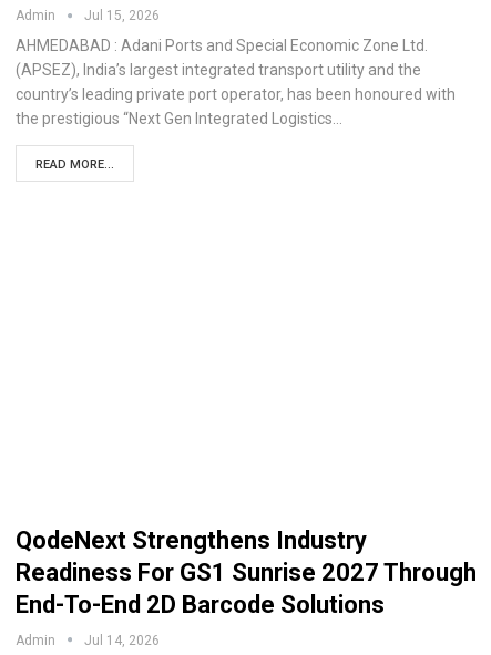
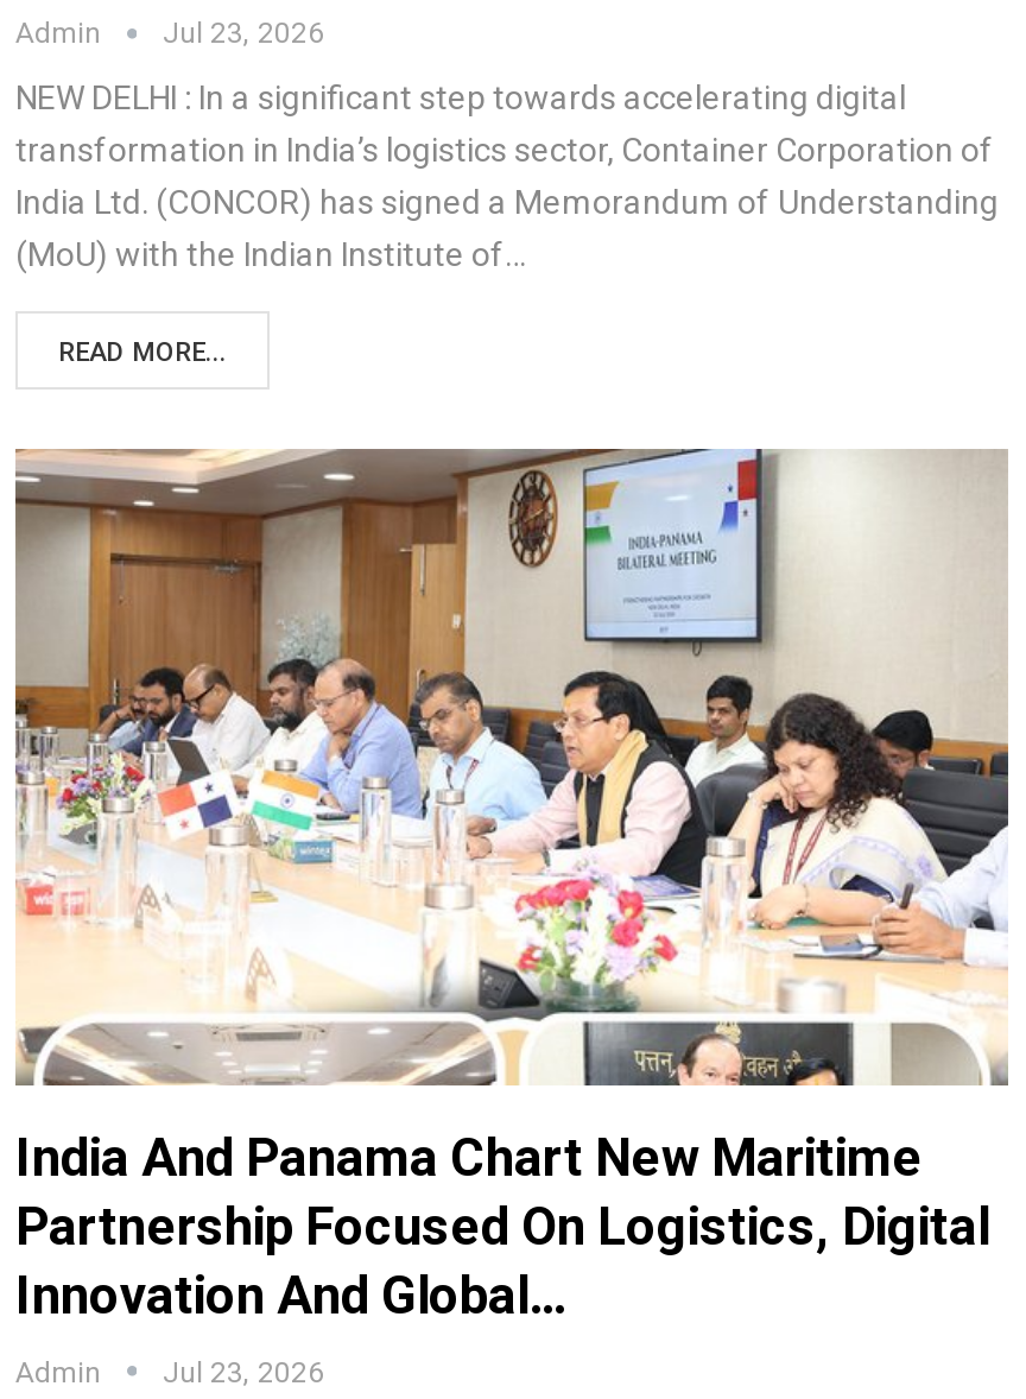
[16,8,160,23] Admin Jul 15, 2026 -> [15,17,324,50] Admin Jul 23, 2026
[16,37,456,128] AHMEDABAD : Adani Ports and Special Economic Zone Ltd. | (APSEZ), India’s largest integrated transport utility and the | country’s leading private port operator, has been honoured with | the prestigious “Next Gen Integrated Logistics… -> [15,79,999,273] NEW DELHI : In a significant step towards accelerating digital | transformation in India’s logistics sector, Container Corporation of | India Ltd. (CONCOR) has signed a Memorandum of Understanding | (MoU) with the Indian Institute of…
none -> [13,447,1011,1088] [image]
[16,526,477,618] QodeNext Strengthens Industry | Readiness For GS1 Sunrise 2027 Through | End-To-End 2D Barcode Solutions -> [15,1127,989,1324] India And Panama Chart New Maritime | Partnership Focused On Logistics, Digital | Innovation And Global…
[16,632,160,648] Admin Jul 14, 2026 -> [15,1355,324,1389] Admin Jul 23, 2026

